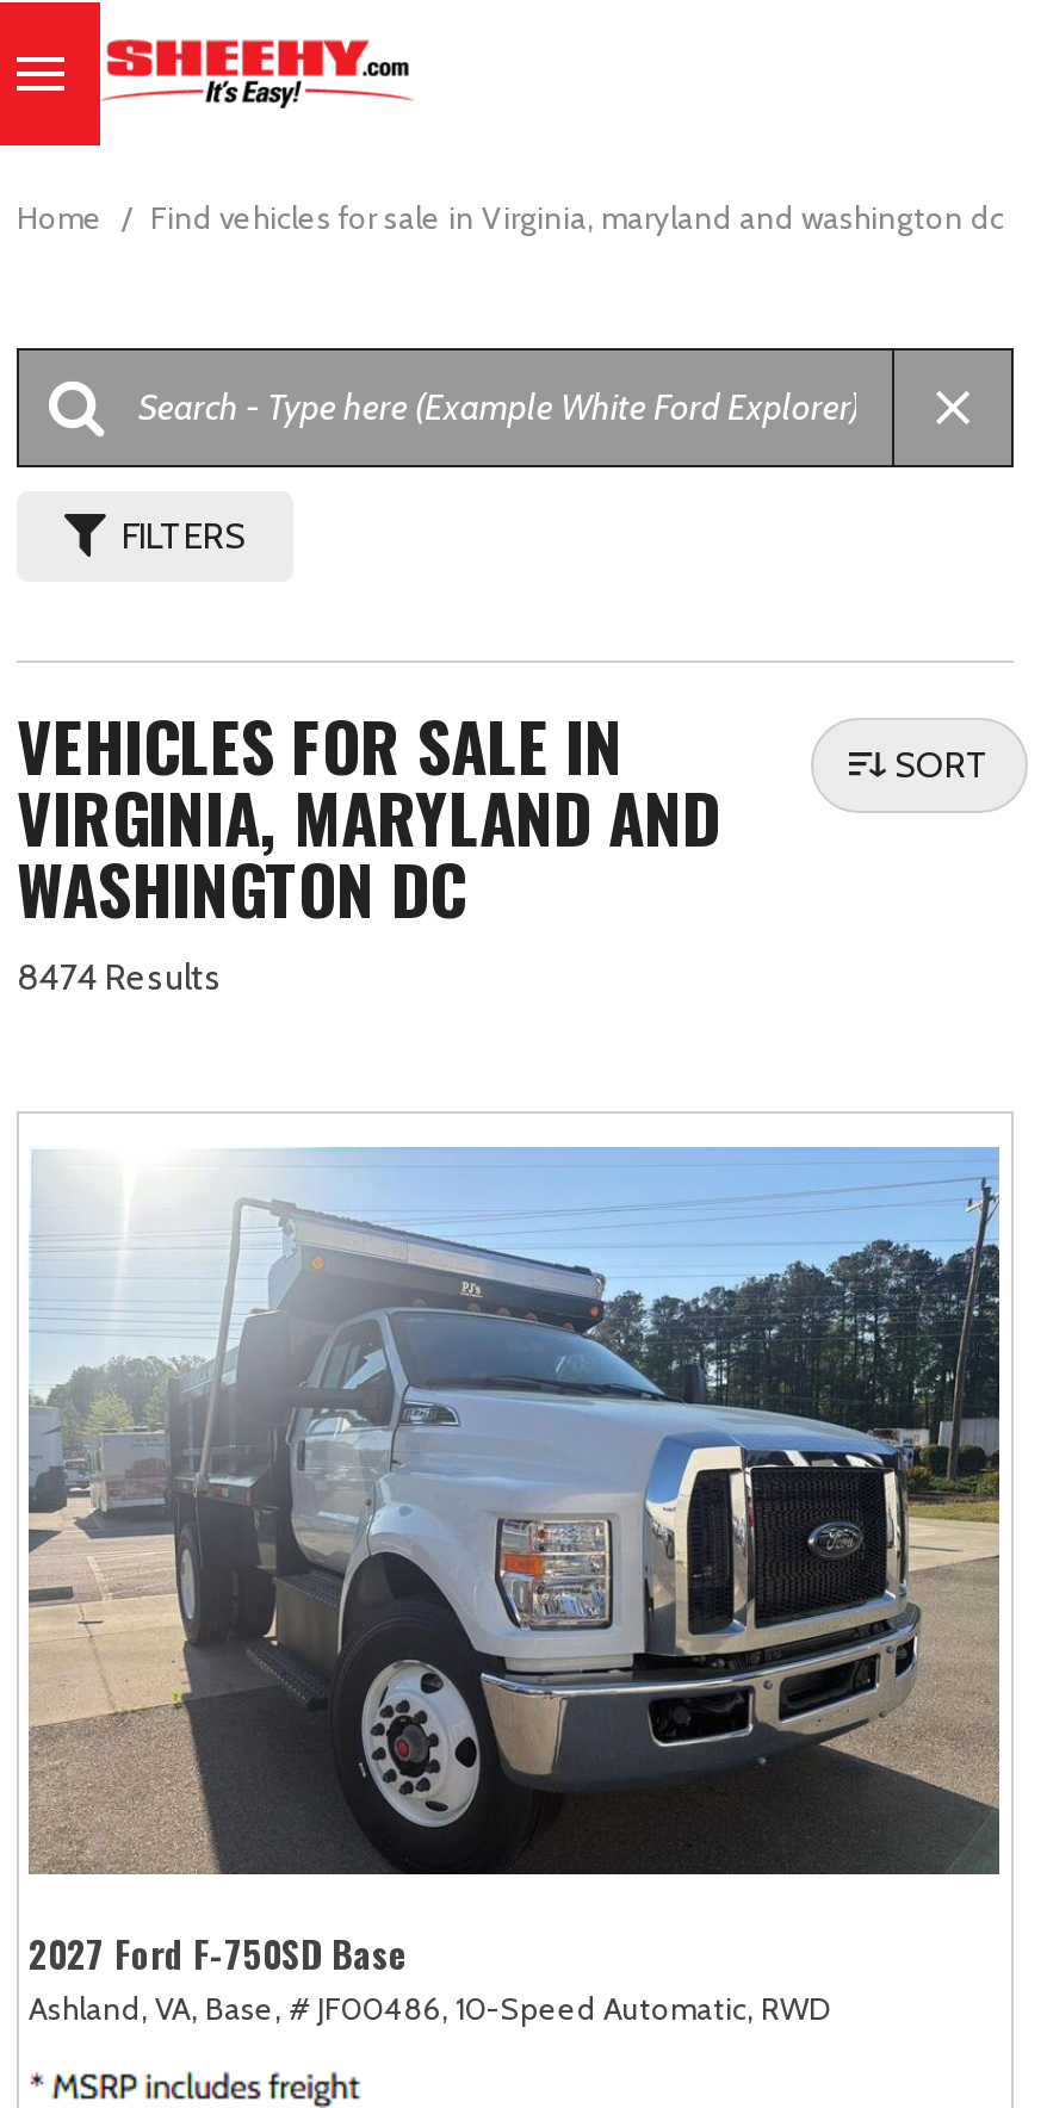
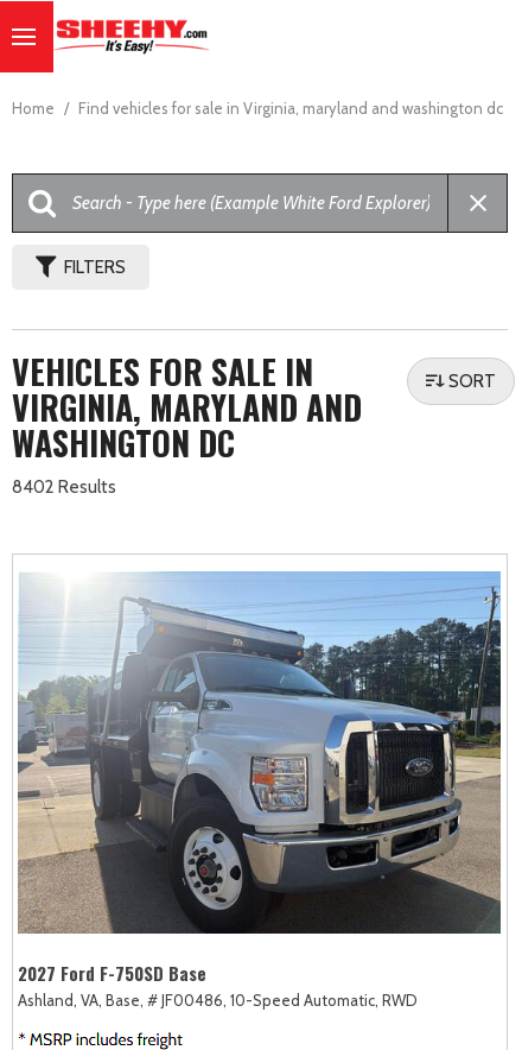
[17,956,222,999] 8474 Results -> [12,476,116,498] 8402 Results

